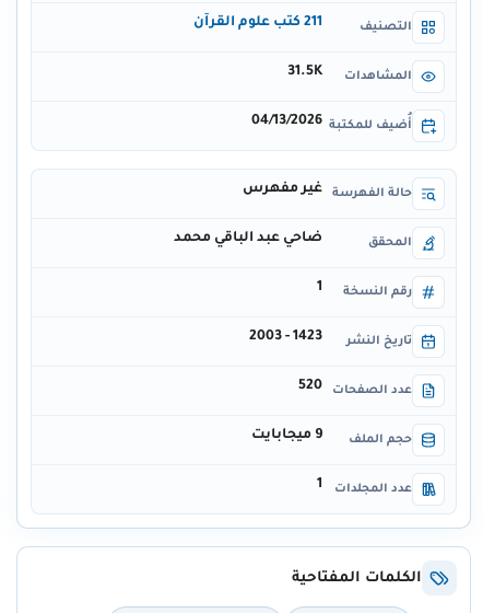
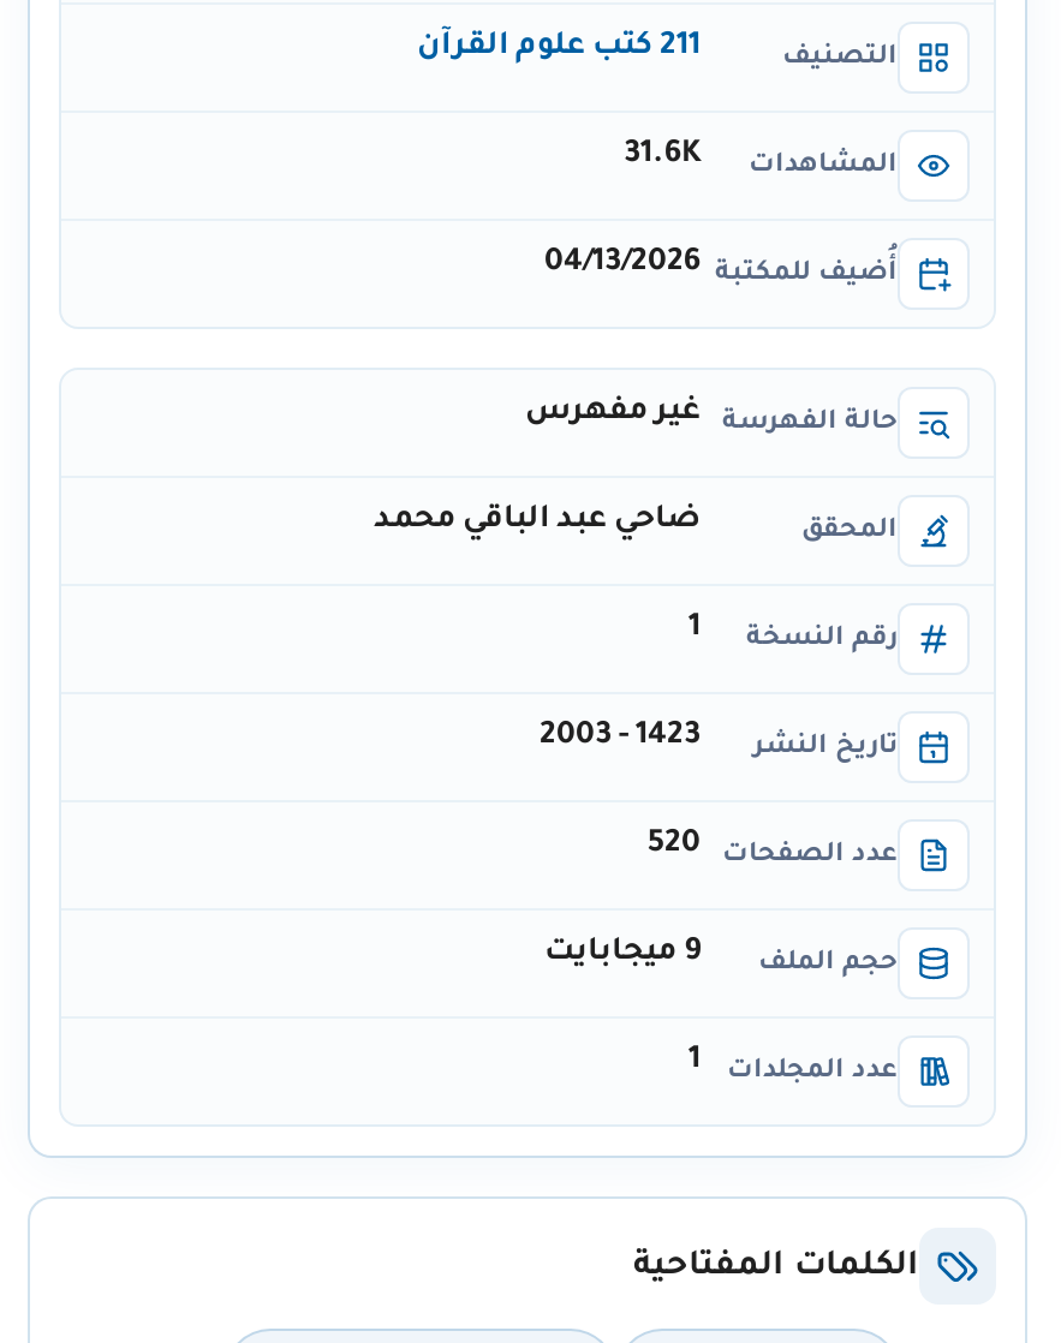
[287,65,412,83] المشاهدات 31.5K -> [624,139,898,180] المشاهدات 31.6K

